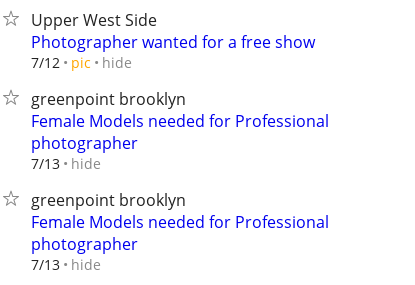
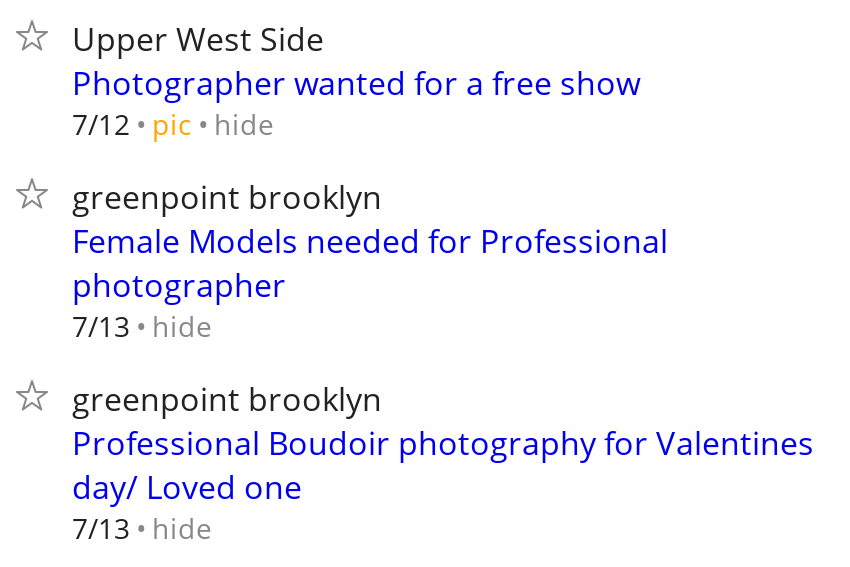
[31,211,329,255] Female Models needed for Professional | photographer -> [72,421,814,509] Professional Boudoir photography for Valentines | day/ Loved one

